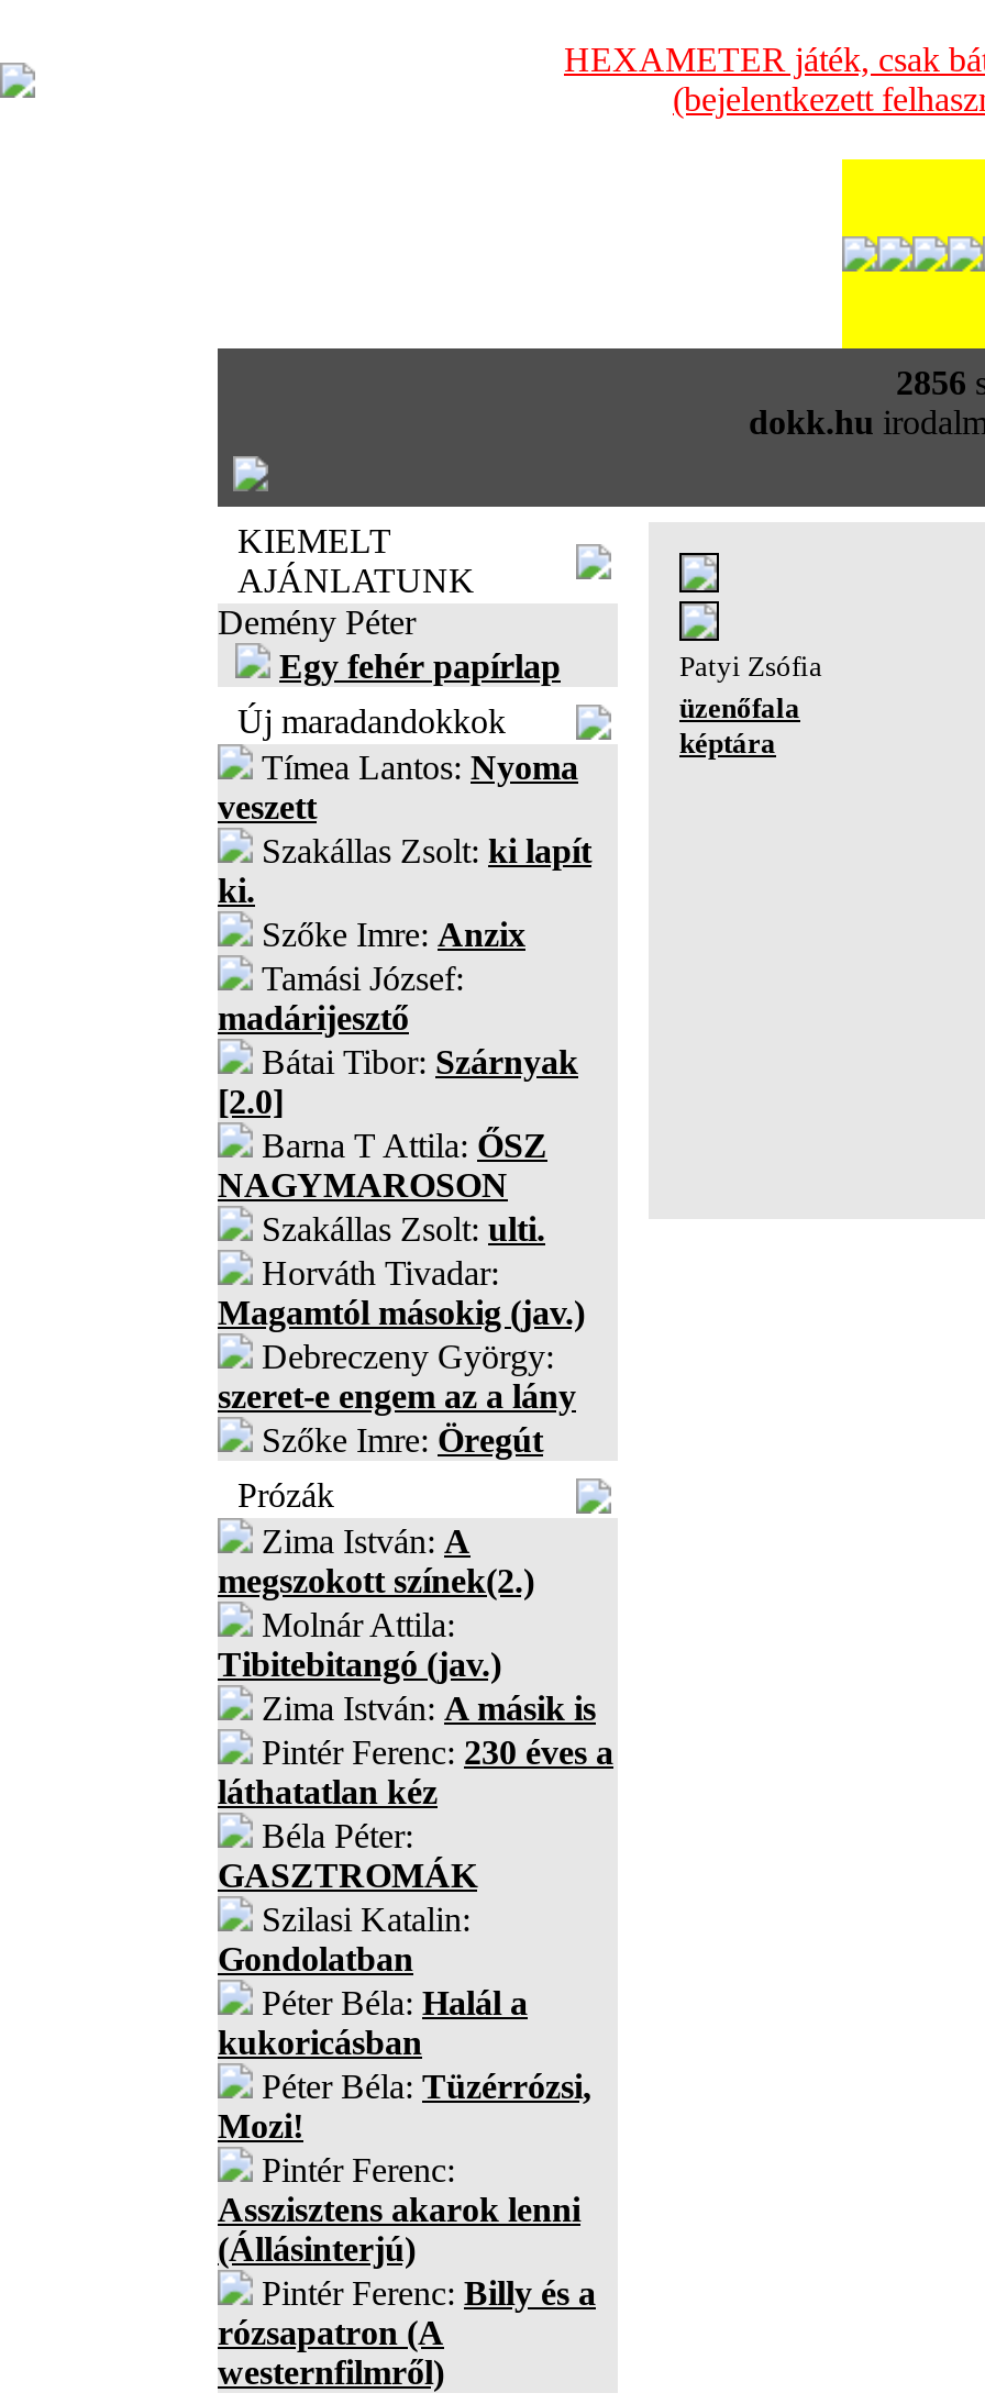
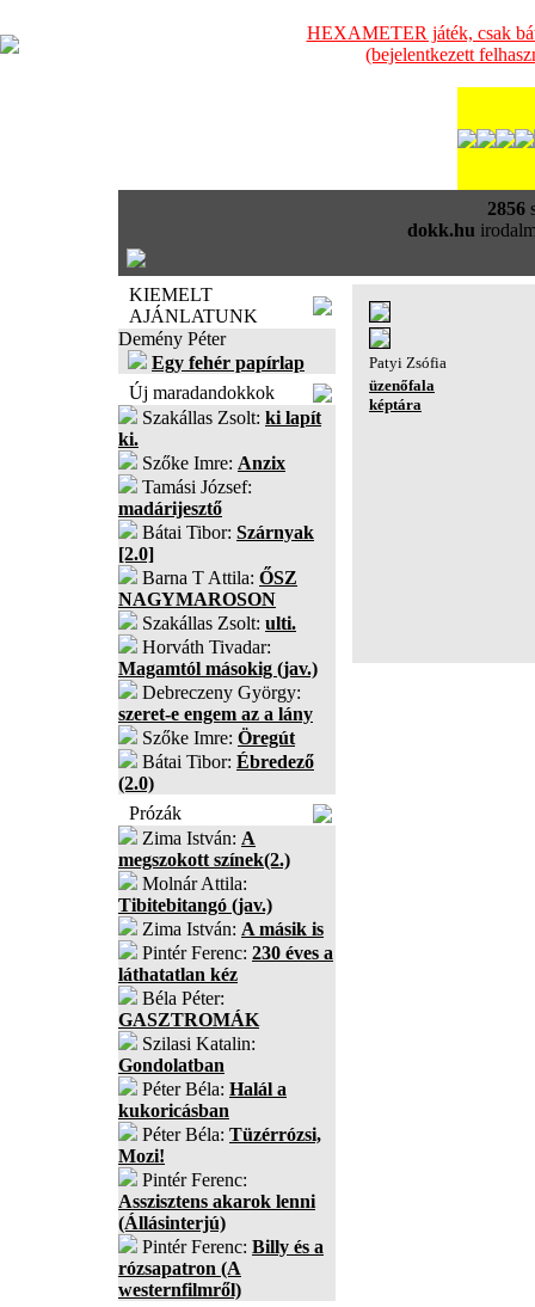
[218,749,578,826] Tímea Lantos: Nyoma | veszett -> none
moved [218,832,591,1459] -> [118,407,321,748]: Szakállas Zsolt: ki lapít | ki. | Szőke Imre: Anzix | ... | szeret-e engem az a lány | Szőke Imre: Öregút
none -> [118,751,314,793] Bátai Tibor: Ébredező | (2.0)

